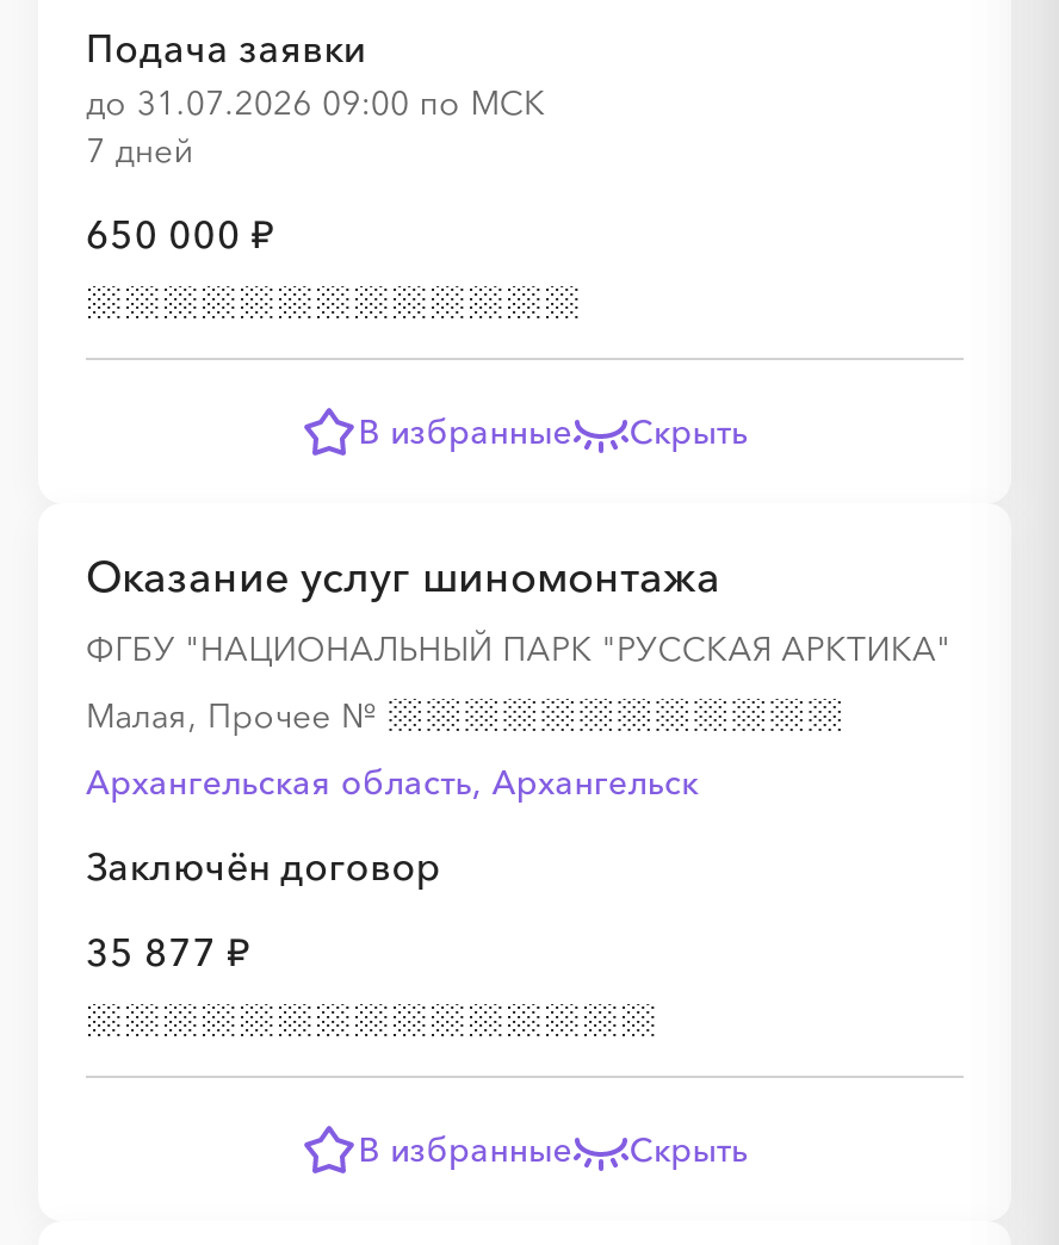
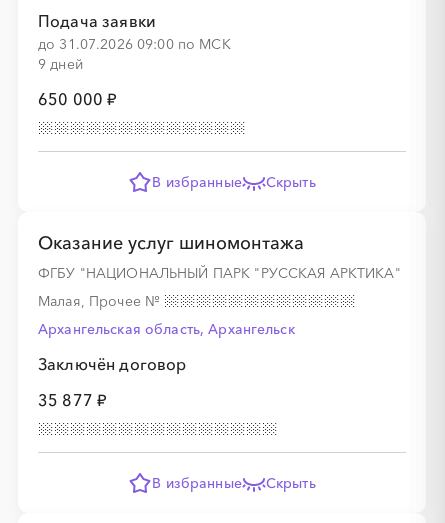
[86,129,193,172] 7 дней -> [38,55,83,73] 9 дней

